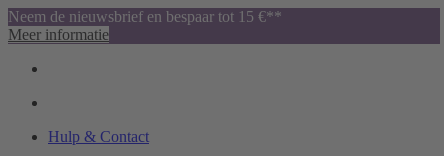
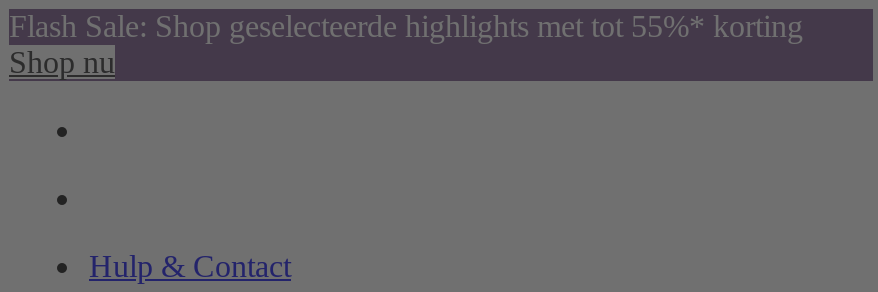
[8,8,282,43] Neem de nieuwsbrief en bespaar tot 15 €** | Meer informatie -> [9,9,803,79] Flash Sale: Shop geselecteerde highlights met tot 55%* korting | Shop nu

